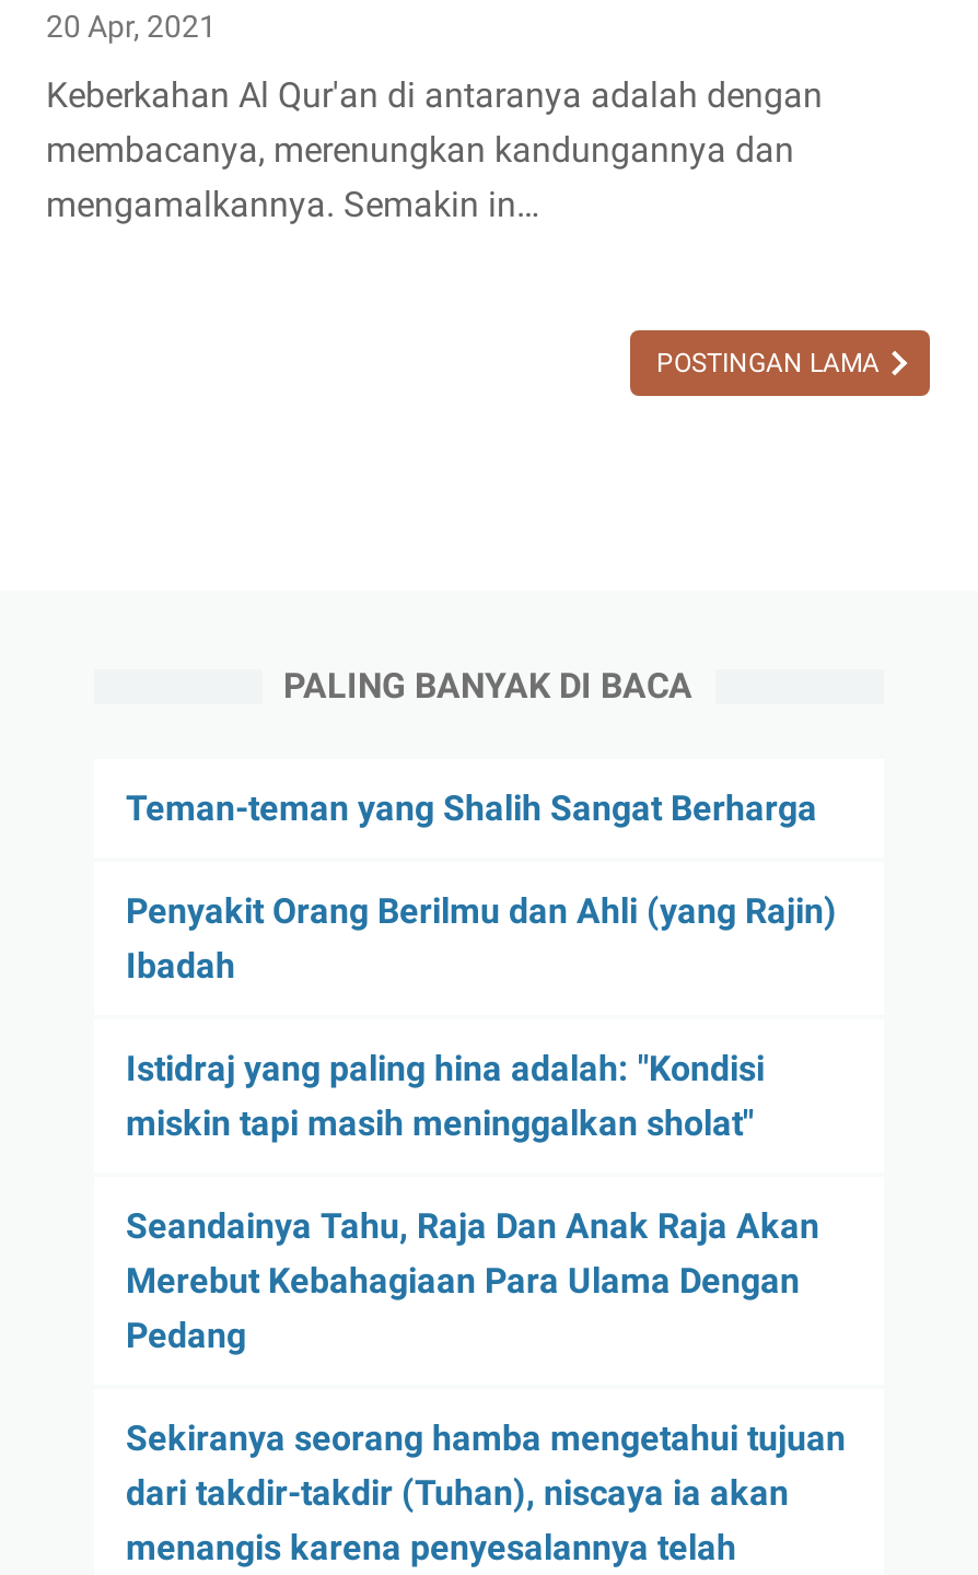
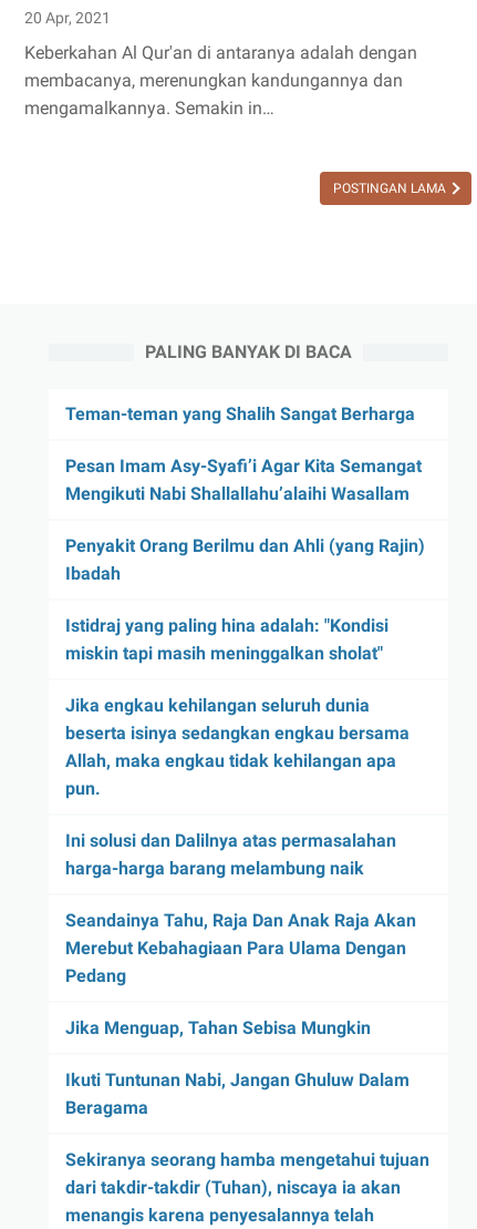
none -> [65,456,421,504] Pesan Imam Asy-Syafi’i Agar Kita Semangat | Mengikuti Nabi Shallallahu’alaihi Wasallam
none -> [65,695,409,879] Jika engkau kehilangan seluruh dunia | beserta isinya sedangkan engkau bersama | Allah, maka engkau tidak kehilangan apa | pun. | Ini solusi dan Dalilnya atas permasalahan | harga-harga barang melambung naik
none -> [65,1018,409,1118] Jika Menguap, Tahan Sebisa Mungkin | Ikuti Tuntunan Nabi, Jangan Ghuluw Dalam | Beragama

